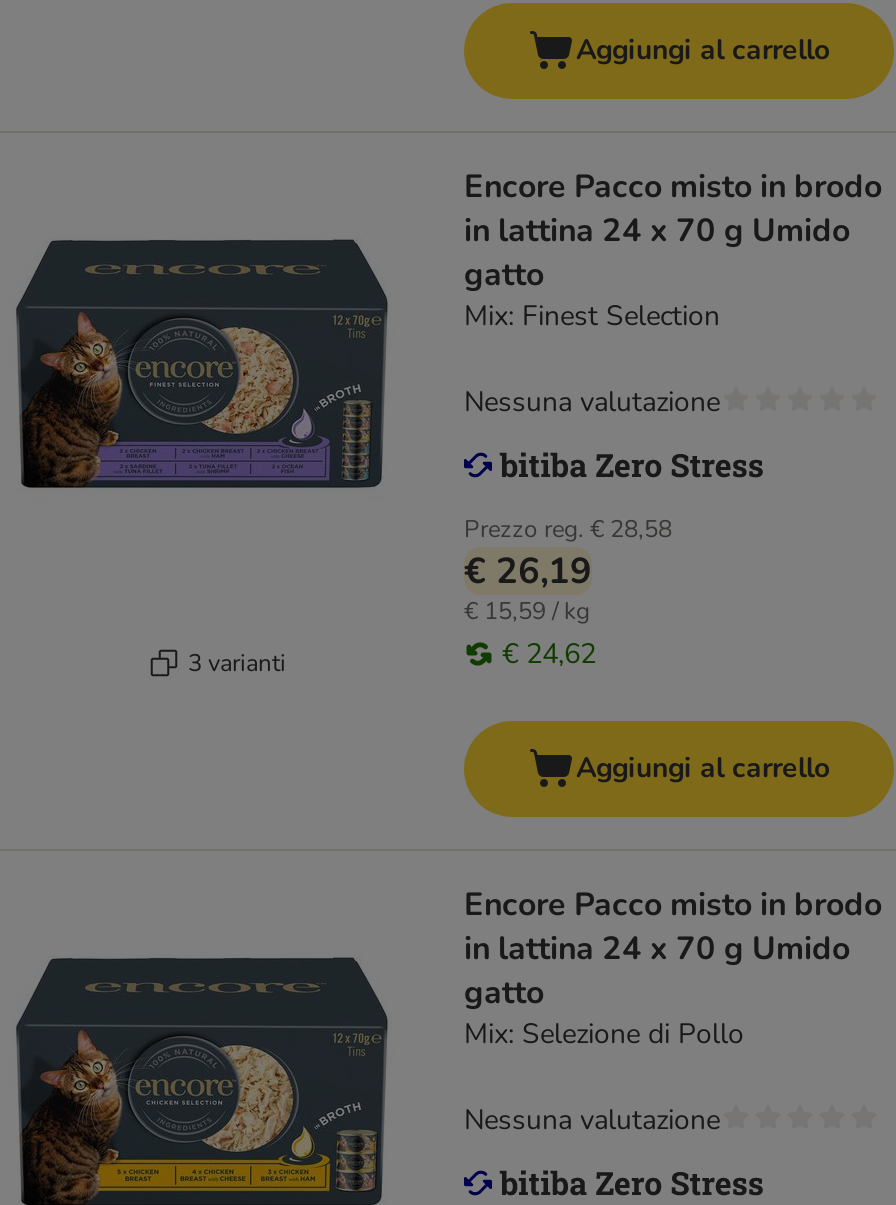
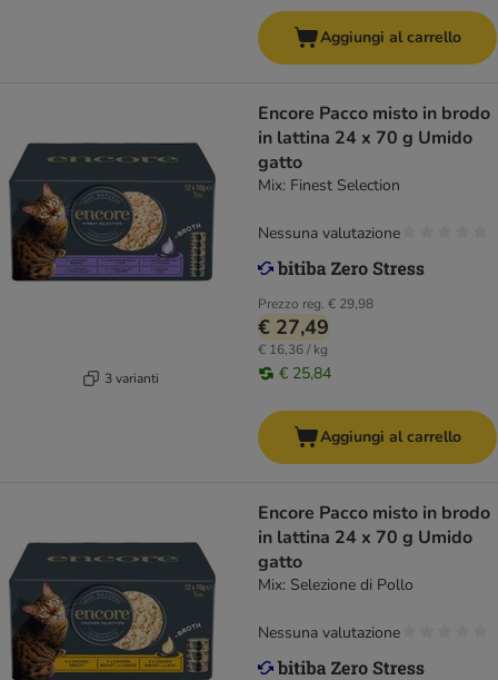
[464,513,672,545] Prezzo reg. € 28,58 -> [258,295,373,313] Prezzo reg. € 29,98
[464,547,592,595] € 26,19 -> [258,314,329,341] € 27,49
[464,595,590,627] € 15,59 / kg -> [258,341,328,358] € 16,36 / kg
[502,635,596,673] € 24,62 -> [279,363,331,384] € 25,84

